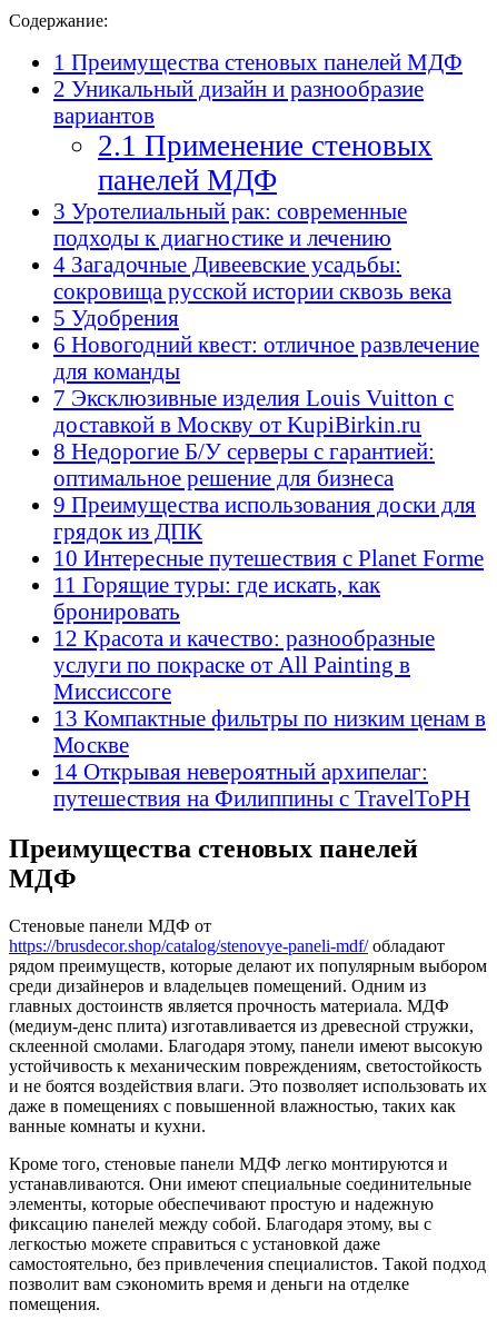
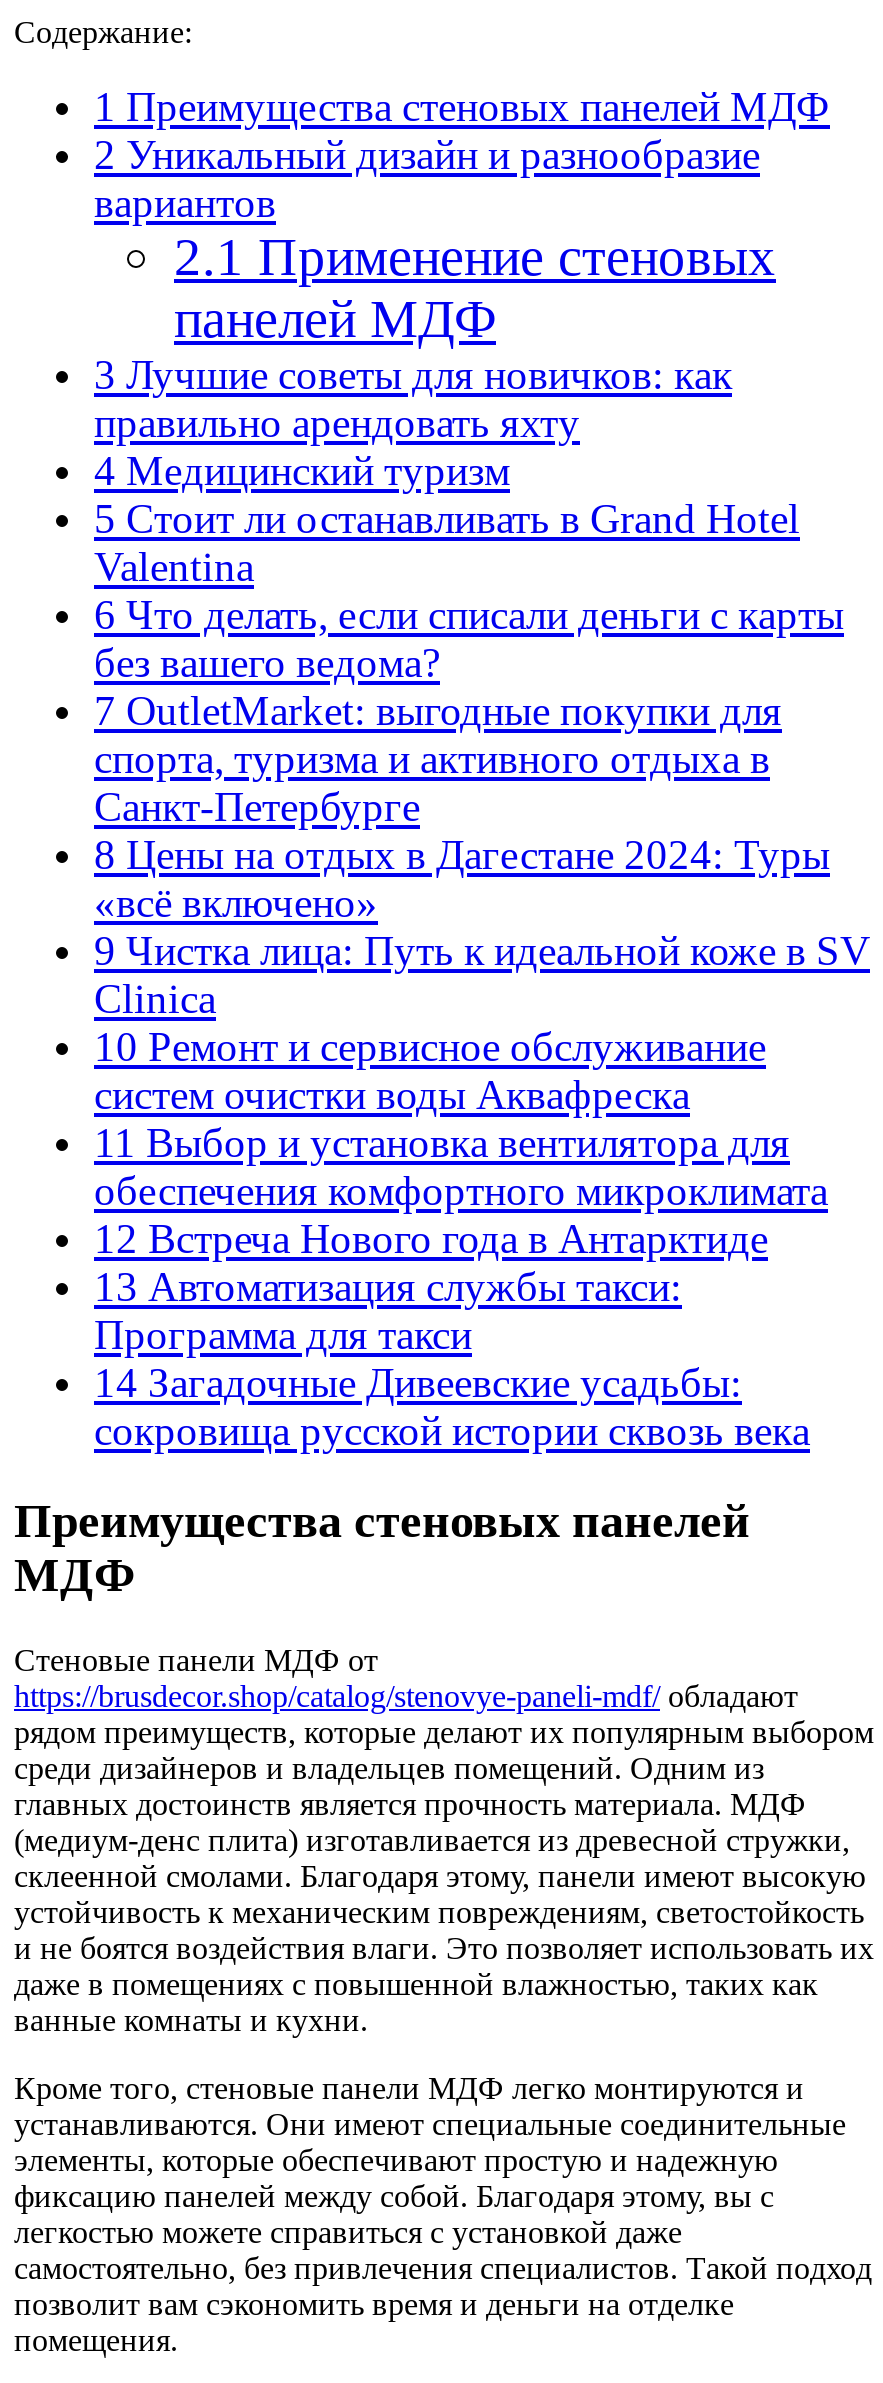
[53,198,407,277] 3 Уротелиальный рак: современные | подходы к диагностике и лечению | 4Загадочные Дивеевские усадьбы: -> [94,351,870,1405] 3 Лучшие советы для новичков: как | правильно арендовать яхту | 4Медицинский туризм | 5Стоит ли останавливать в Grand Hotel | Valentina | 6Что делать, если списали деньги с карты | без вашего ведома? | 7OutletMarket: выгодные покупки для | спорта, туризма и активного отдыха в | Санкт-Петербурге | 8Цены на отдых в Дагестане 2024: Туры | «всё включено» | 9Чистка лица: Путь к идеальной коже в SV | Clinica | 10Ремонт и сервисное обслуживание | систем очистки воды Аквафреска | 11Выбор и установка вентилятора для | обеспечения комфортного микроклимата | 12Встреча Нового года в Антарктиде | 13Автоматизация службы такси: | Программа для такси | 14Загадочные Дивеевские усадьбы:
moved [53,278,451,303] -> [94,1407,810,1453]: сокровища русской истории сквозь века
[53,305,486,811] 5Удобрения | 6Новогодний квест: отличное развлечение | для команды | 7Эксклюзивные изделия Louis Vuitton с | доставкой в Москву от KupiBirkin.ru | 8Недорогие Б/У серверы с гарантией: | оптимальное решение для бизнеса | 9Преимущества использования доски для | грядок из ДПК | 10Интересные путешествия с Planet Forme | 11Горящие туры: где искать, как | бронировать | 12Красота и качество: разнообразные | услуги по покраске от All Painting в | Миссиссоге | 13Компактные фильтры по низким ценам в | Москве | 14Открывая невероятный архипелаг: | путешествия на Филиппины с TravelToPH -> none

